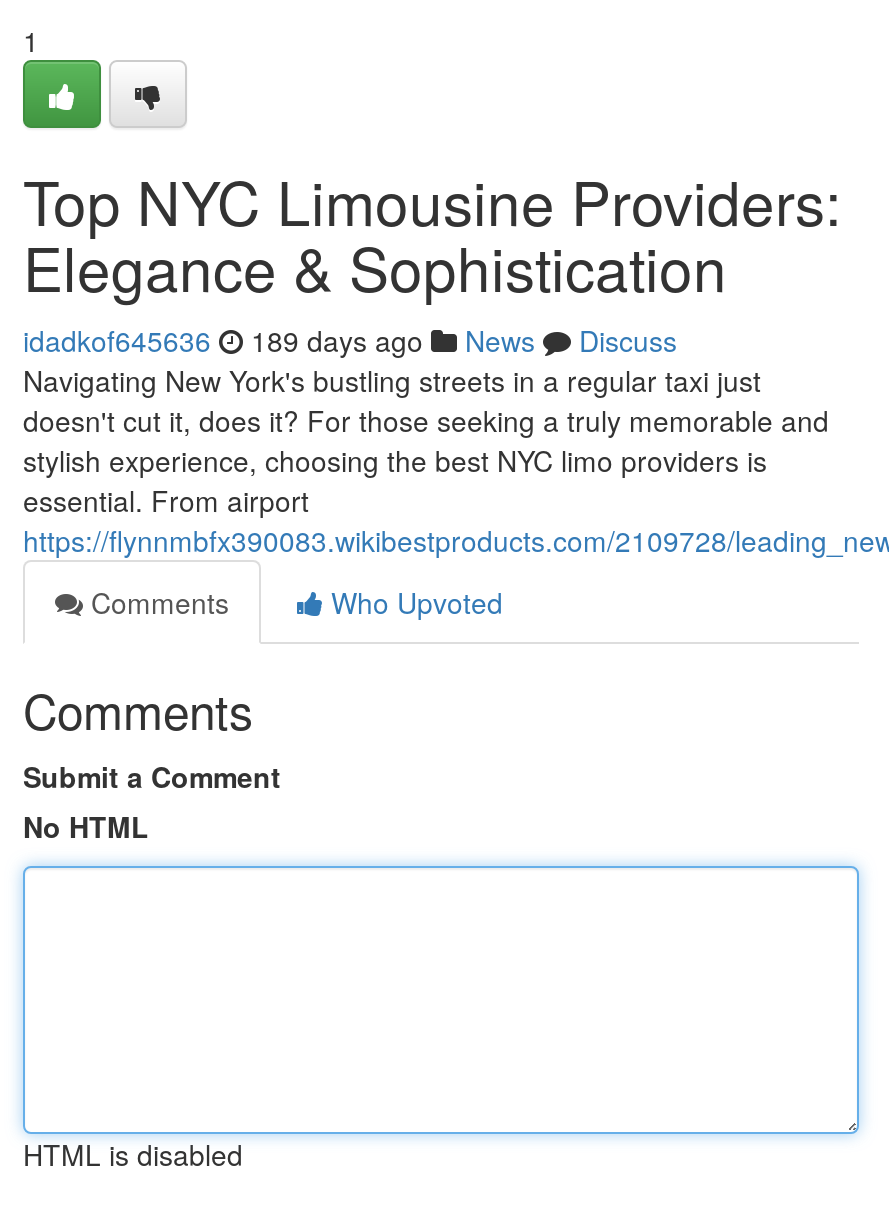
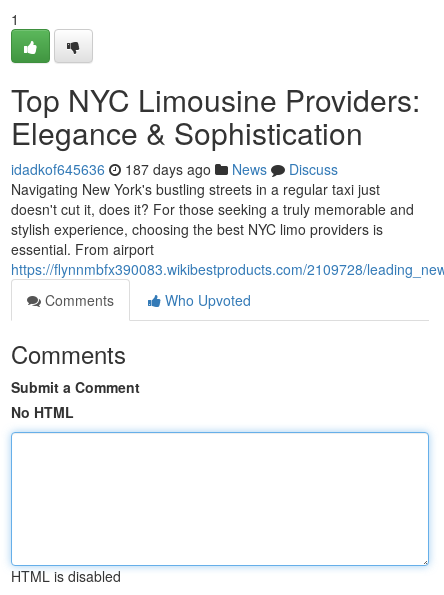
[23,320,677,360] idadkof645636 189 days ago News Discuss -> [11,159,338,179] idadkof645636 187 days ago News Discuss

